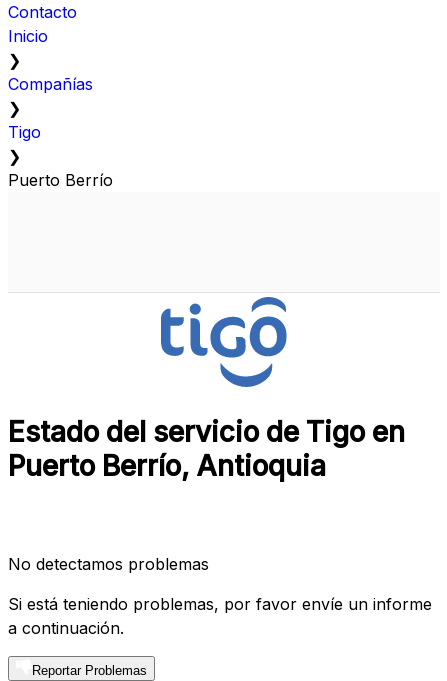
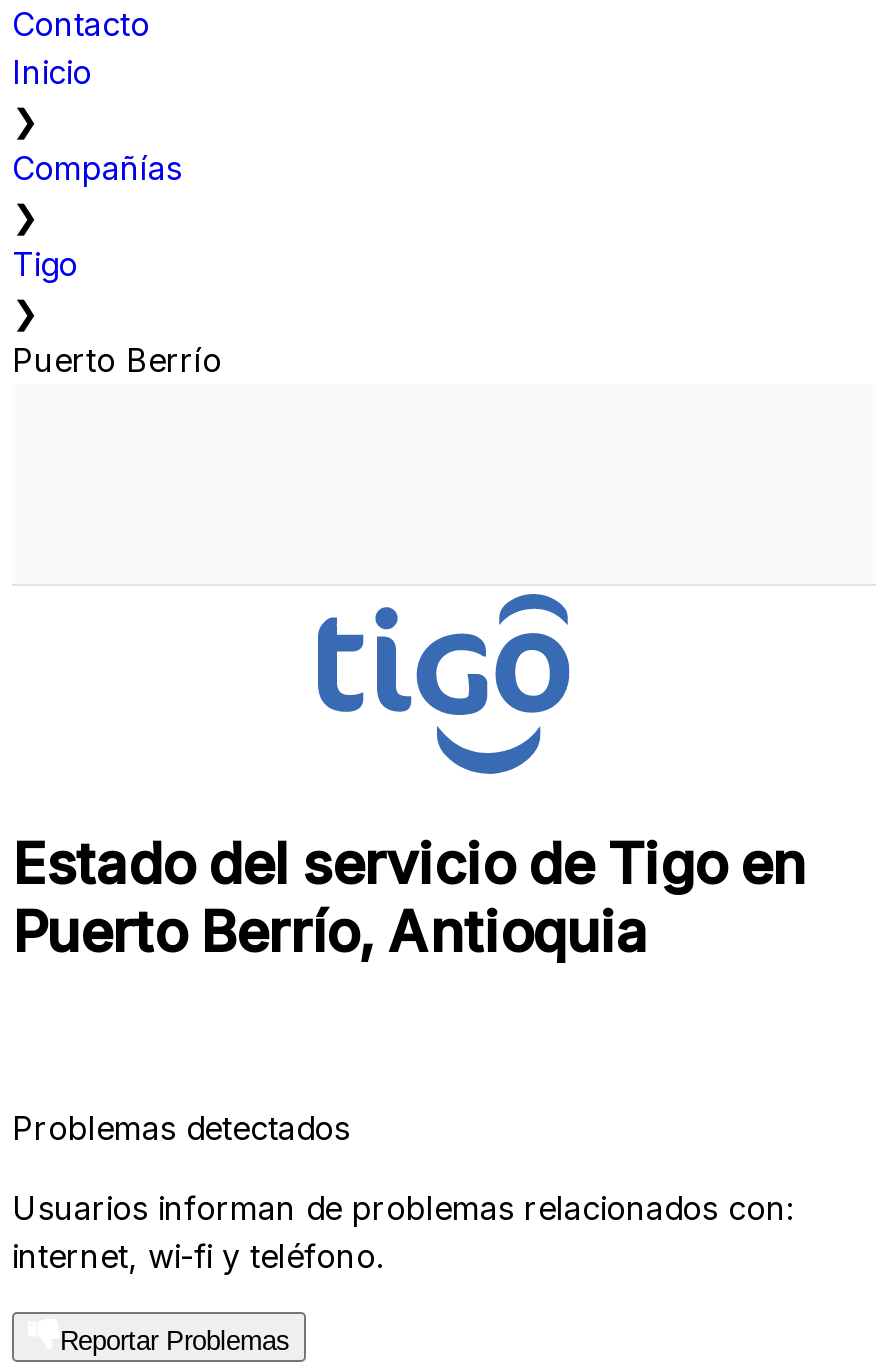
[8,554,209,574] No detectamos problemas -> [12,1109,350,1149] Problemas detectados
[8,594,432,638] Si está teniendo problemas, por favor envíe un informe | a continuación. -> [12,1189,794,1277] Usuarios informan de problemas relacionados con: | internet, wi-fi y teléfono.

